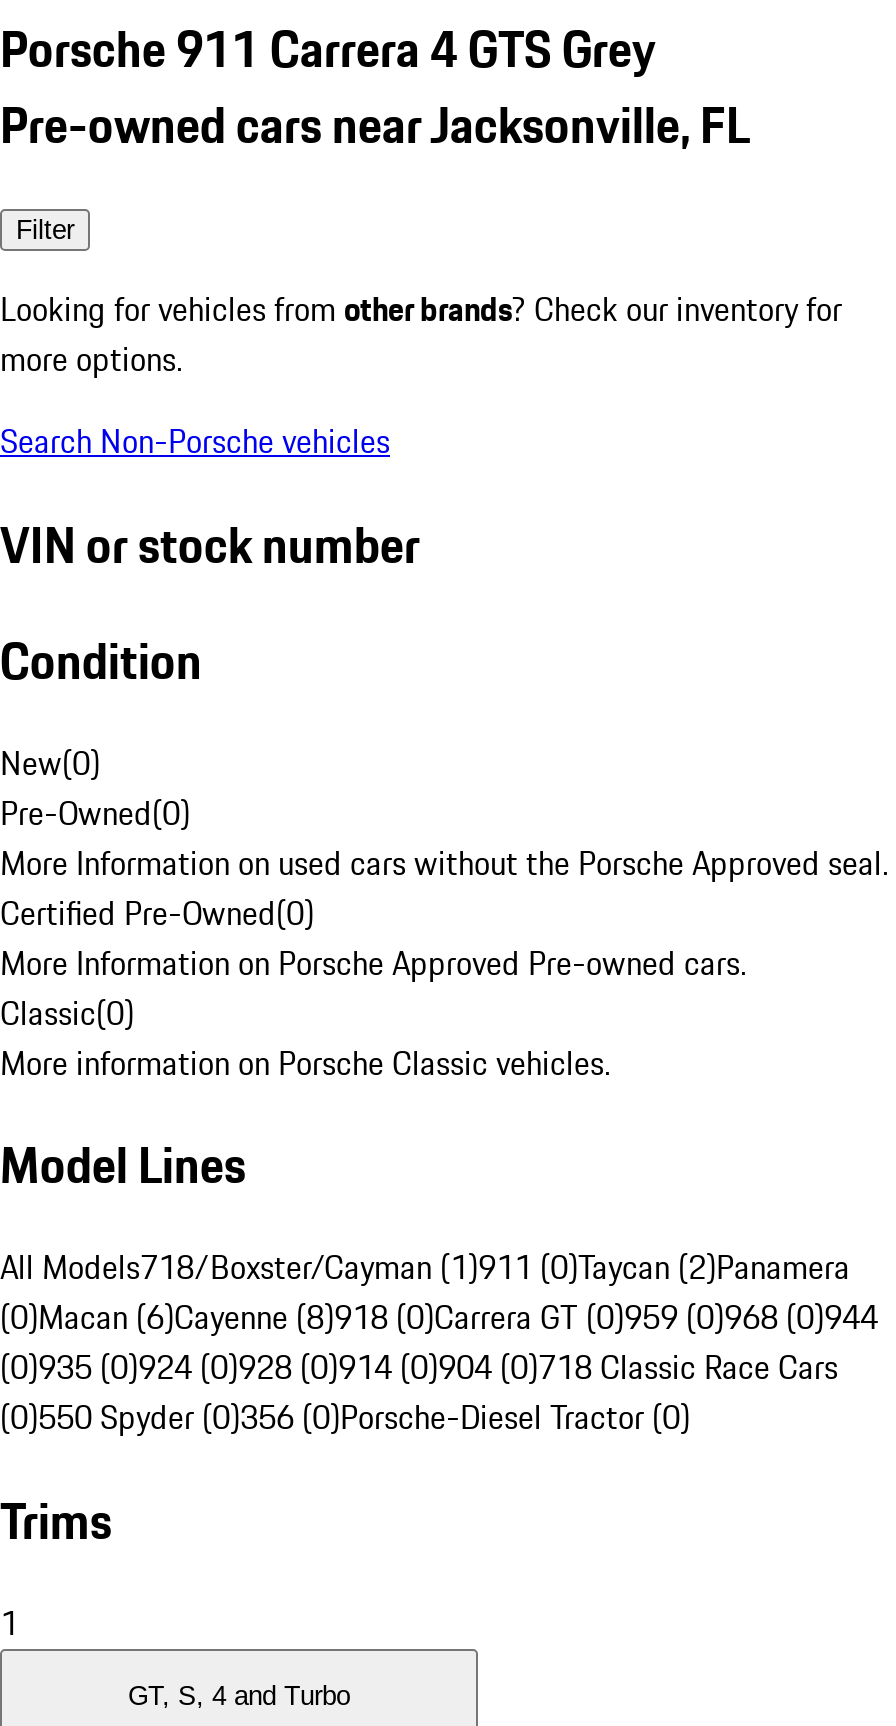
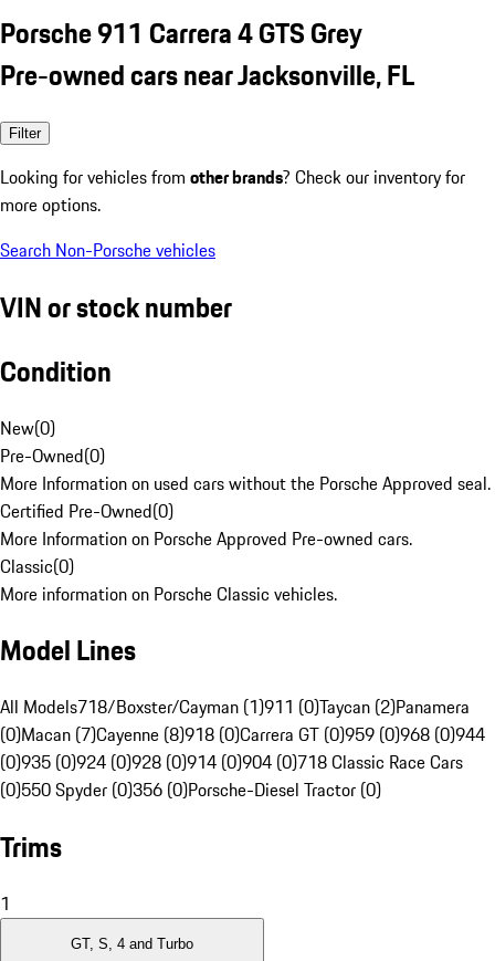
[0,1294,878,1342] (0)Macan (6)Cayenne (8)918 (0)Carrera GT (0)959 (0)968 (0)944 -> [0,721,485,748] (0)Macan (7)Cayenne (8)918 (0)Carrera GT (0)959 (0)968 (0)944

